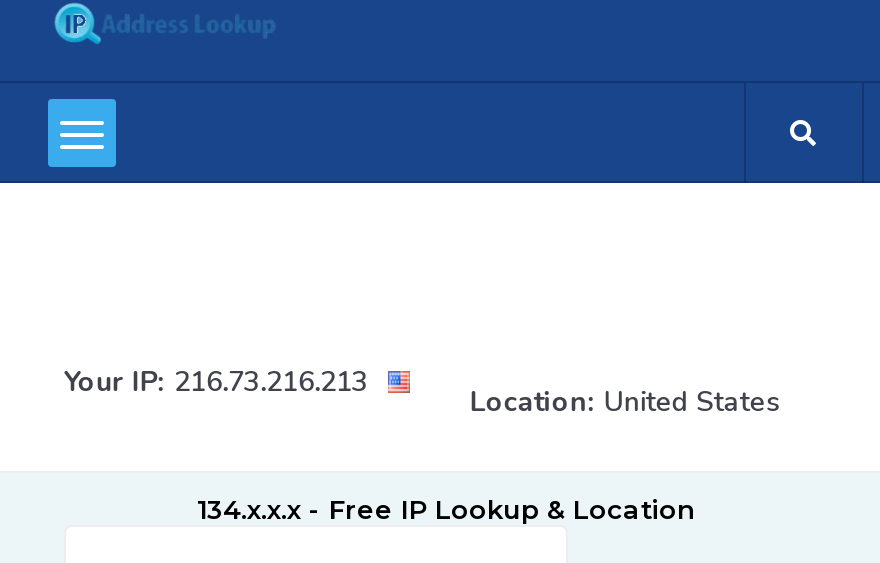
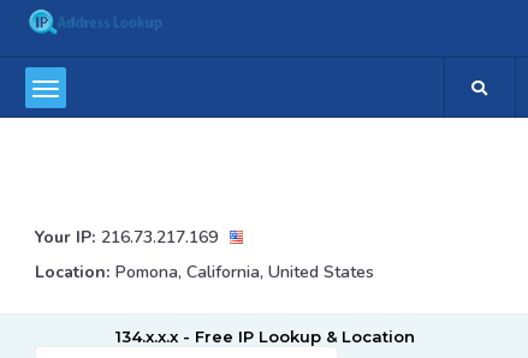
[64,363,780,421] Your IP: 216.73.216.213 | Location: United States -> [35,226,374,284] Your IP: 216.73.217.169 | Location: Pomona, California, United States

